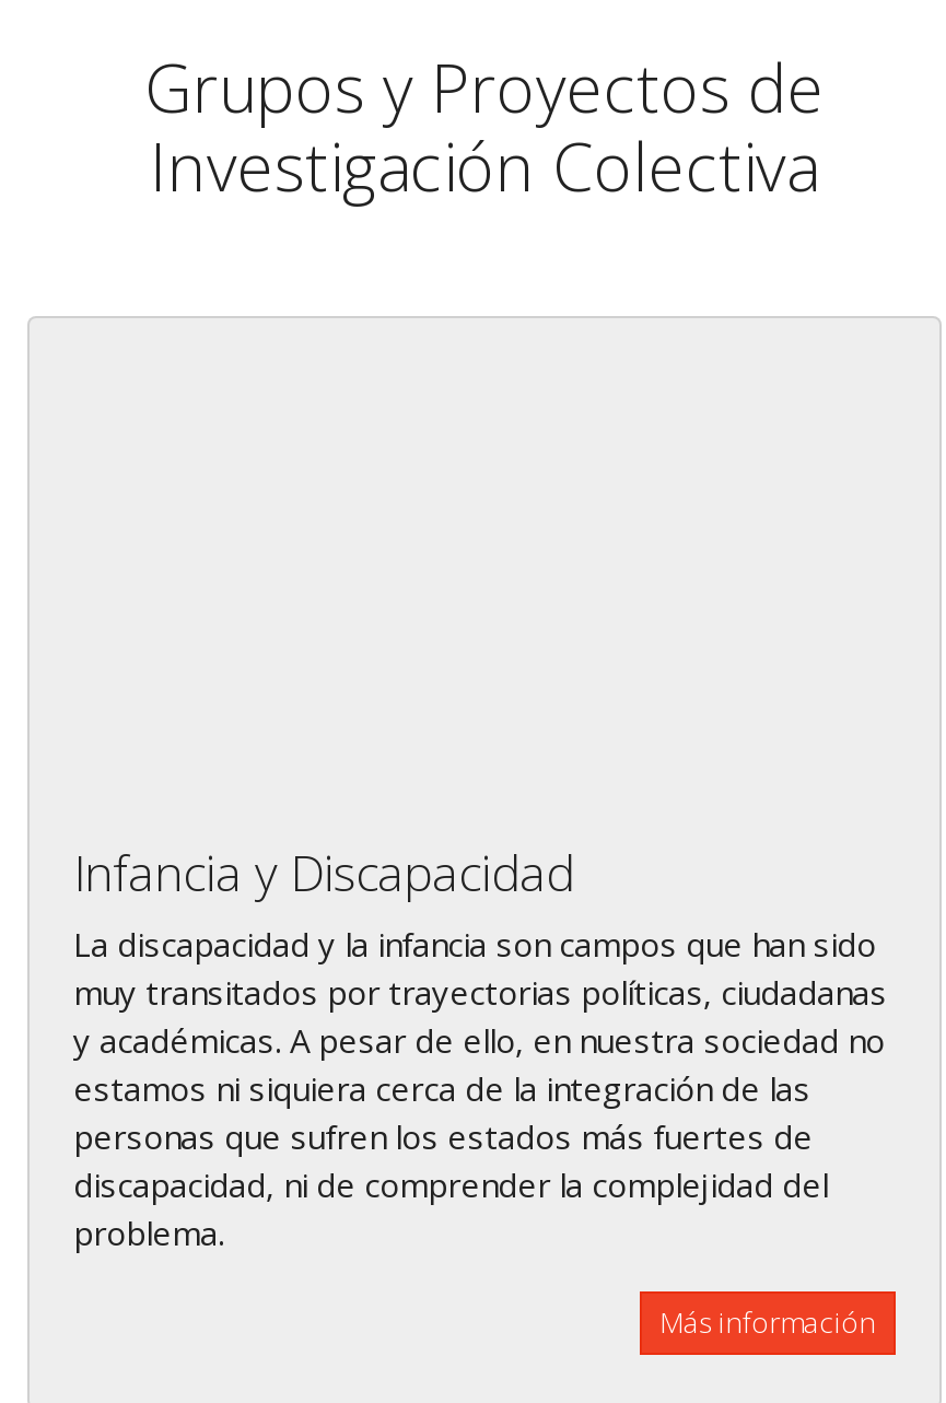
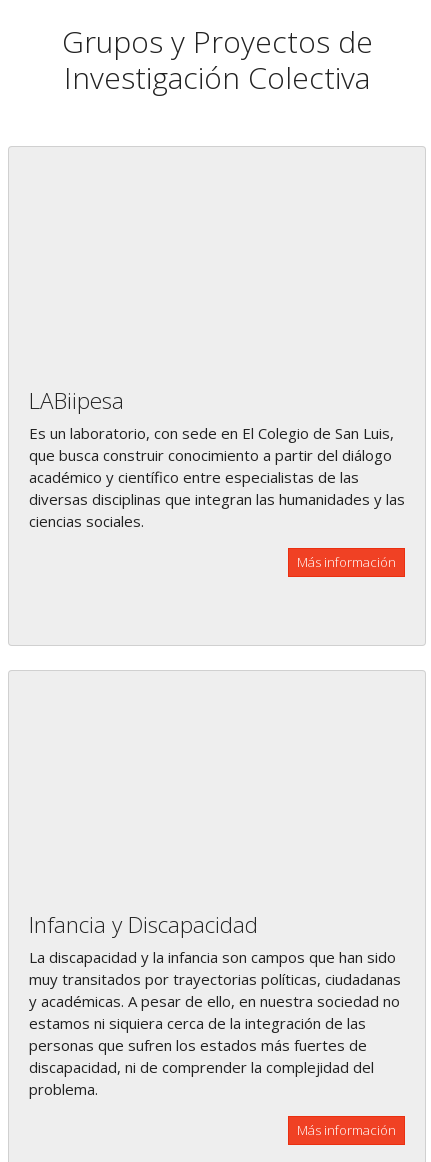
none -> [29,385,405,571] LABiipesa | Es un laboratorio, con sede en El Colegio de San Luis, | que busca construir conocimiento a partir del diálogo | académico y científico entre especialistas de las | diversas disciplinas que integran las humanidades y las | ciencias sociales. | Más información

